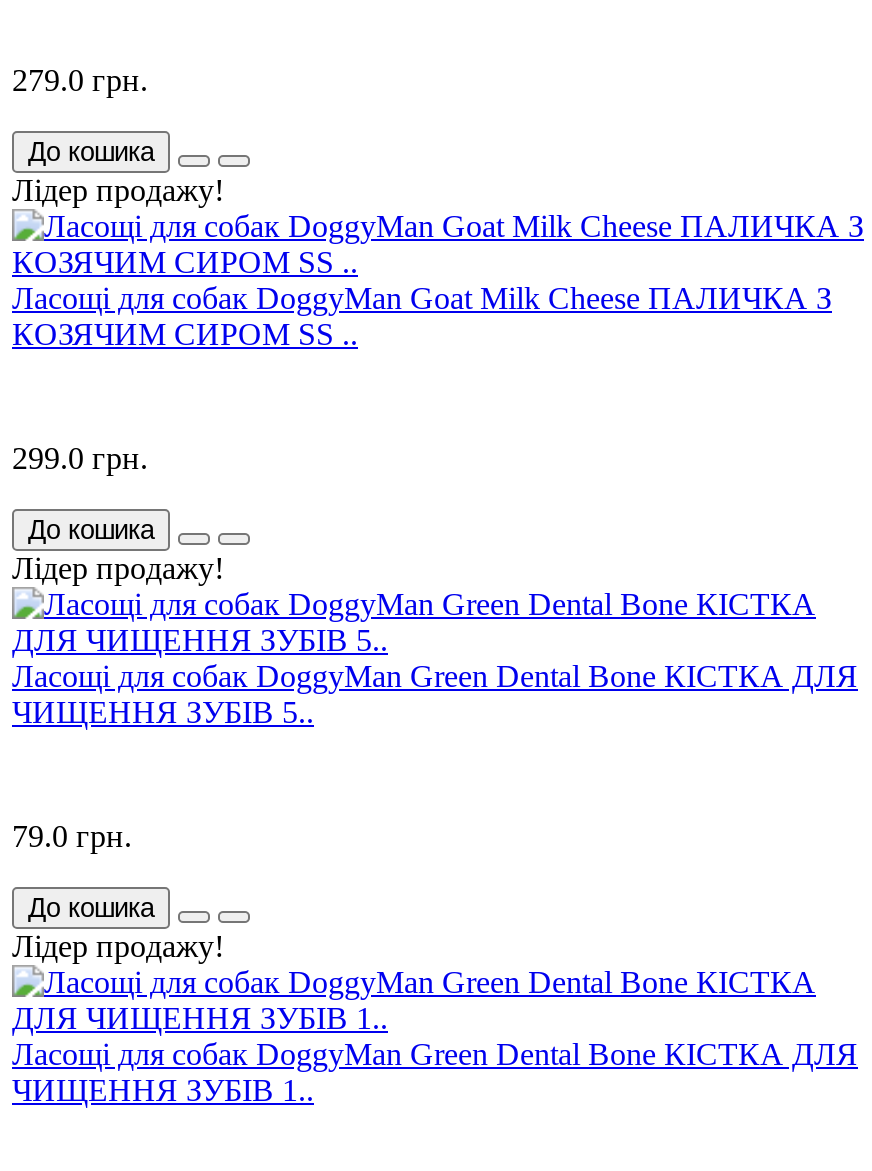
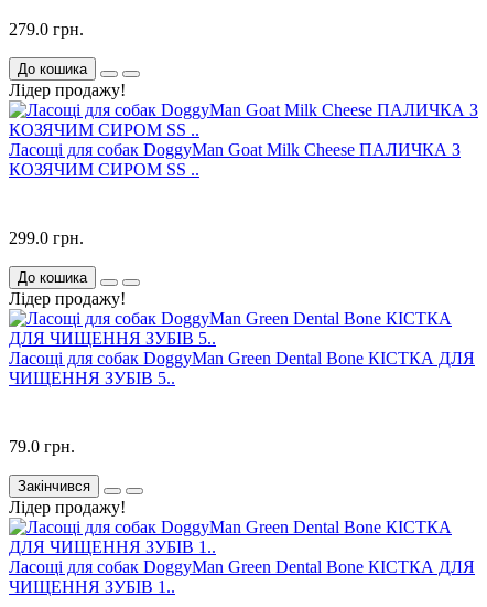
[28,893,154,923] До кошика -> [18,478,90,494] Закінчився

